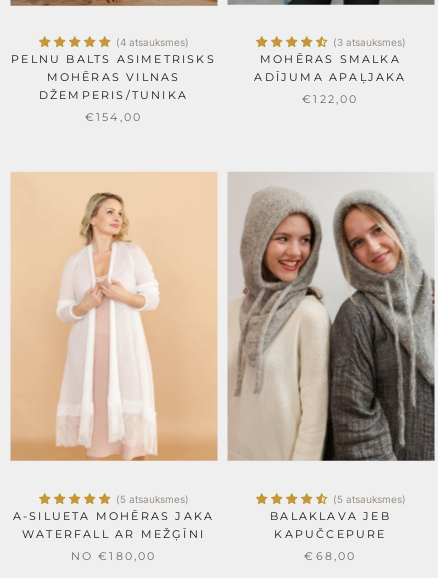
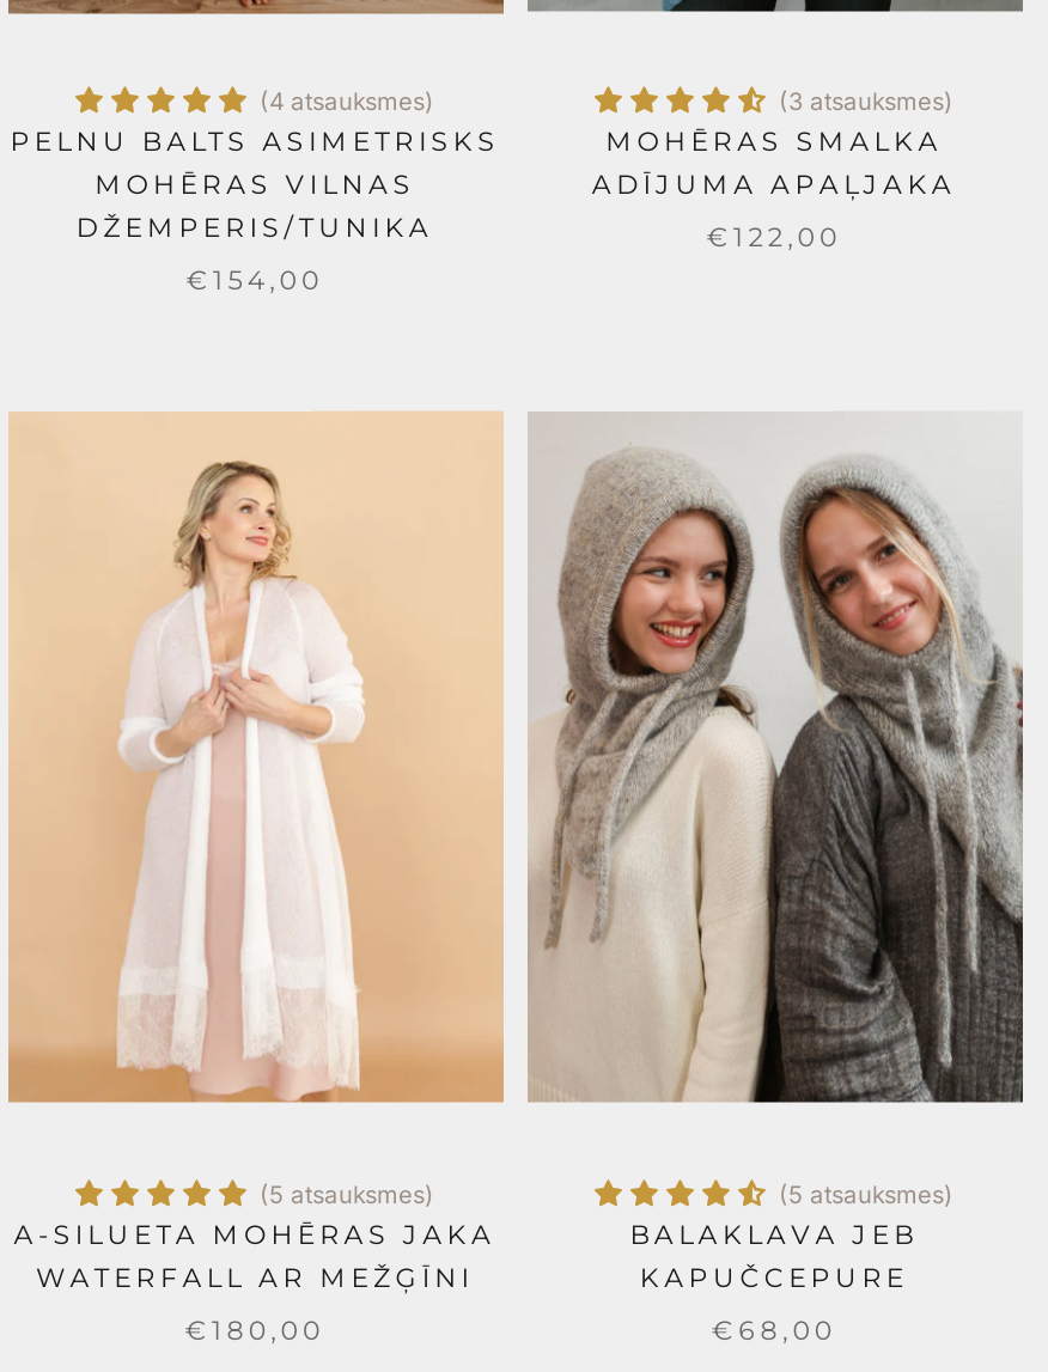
[70,548,156,562] NO €180,00 -> [185,1312,325,1346] €180,00

